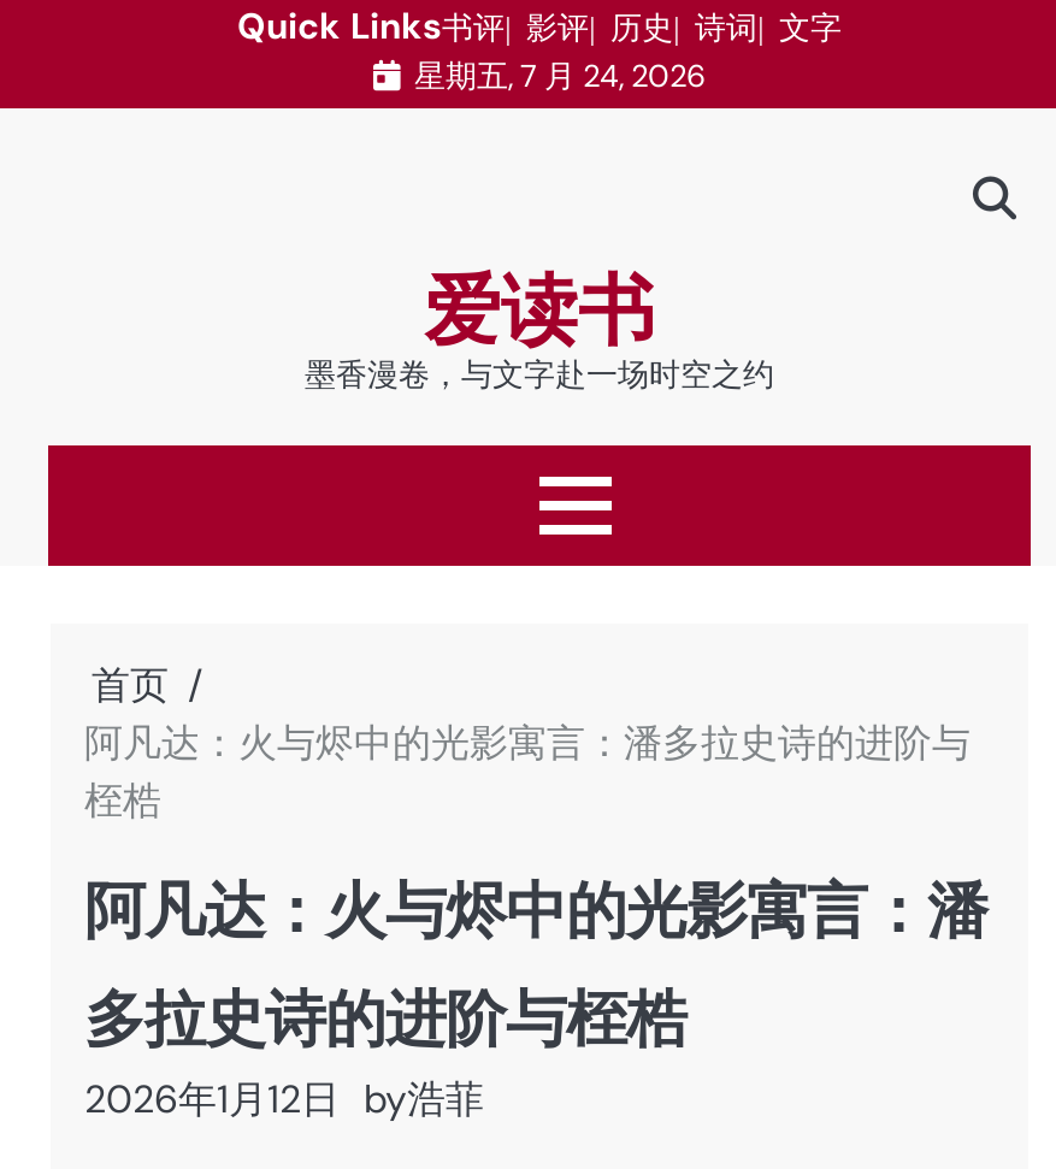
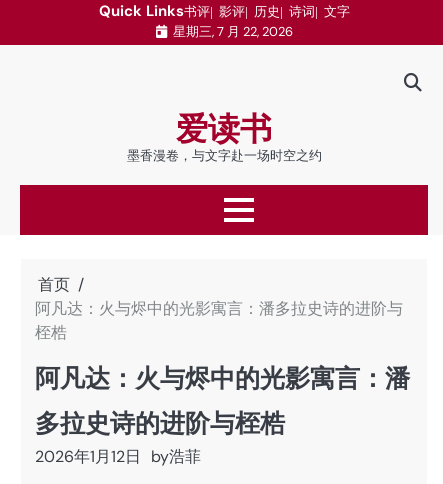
[414,55,706,96] 星期五, 7 月 24, 2026 -> [172,23,292,40] 星期三, 7 月 22, 2026

